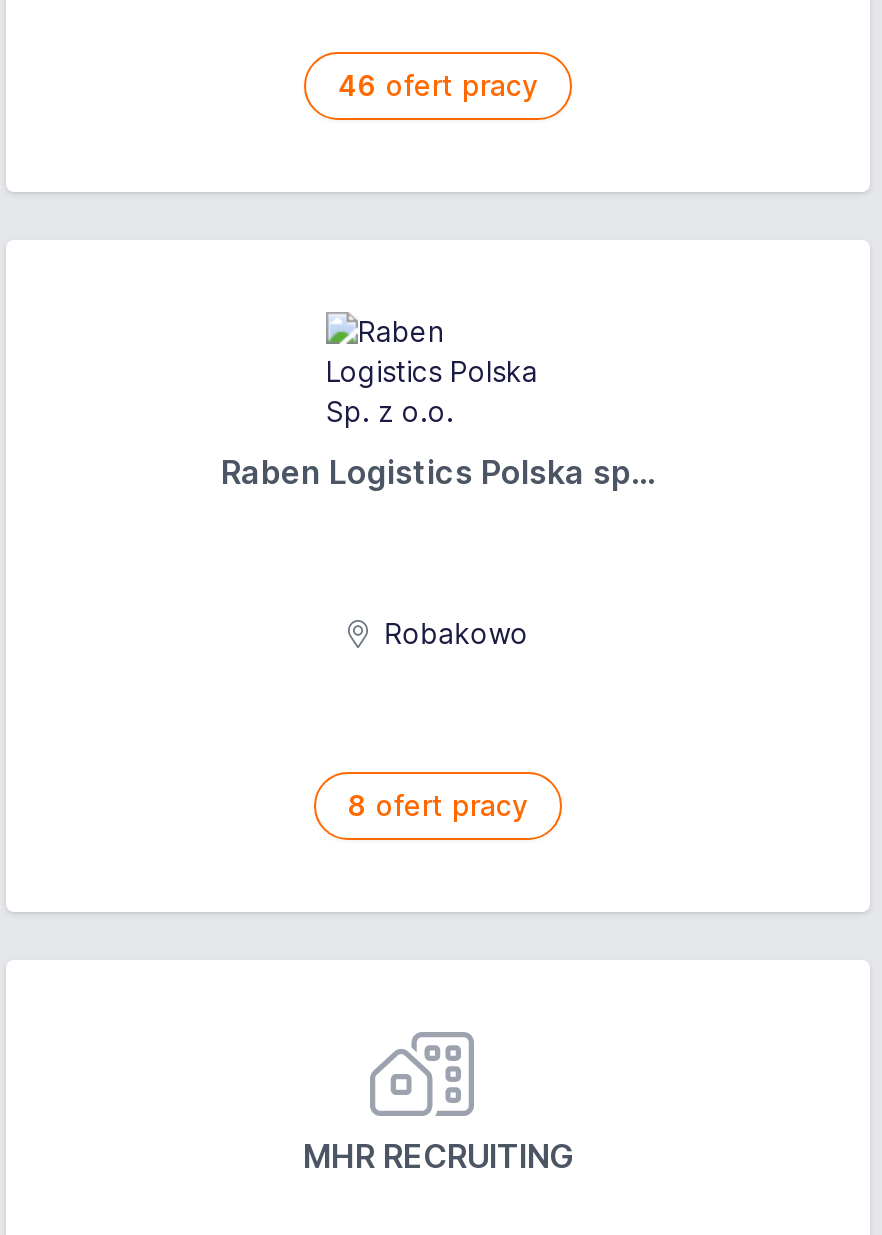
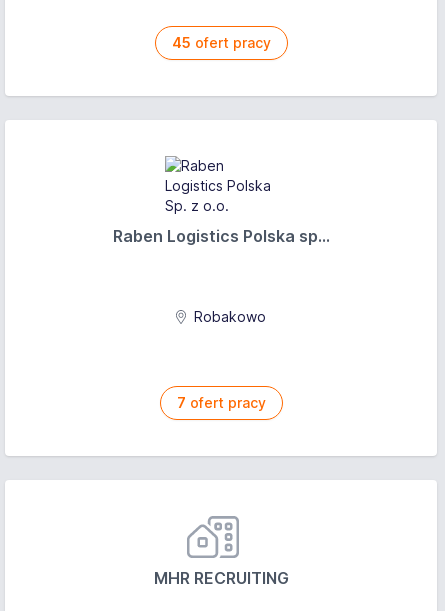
[338,68,538,102] 46 ofert pracy -> [171,34,270,51] 45 ofert pracy
[348,788,528,822] 8 ofert pracy -> [176,394,265,411] 7 ofert pracy

